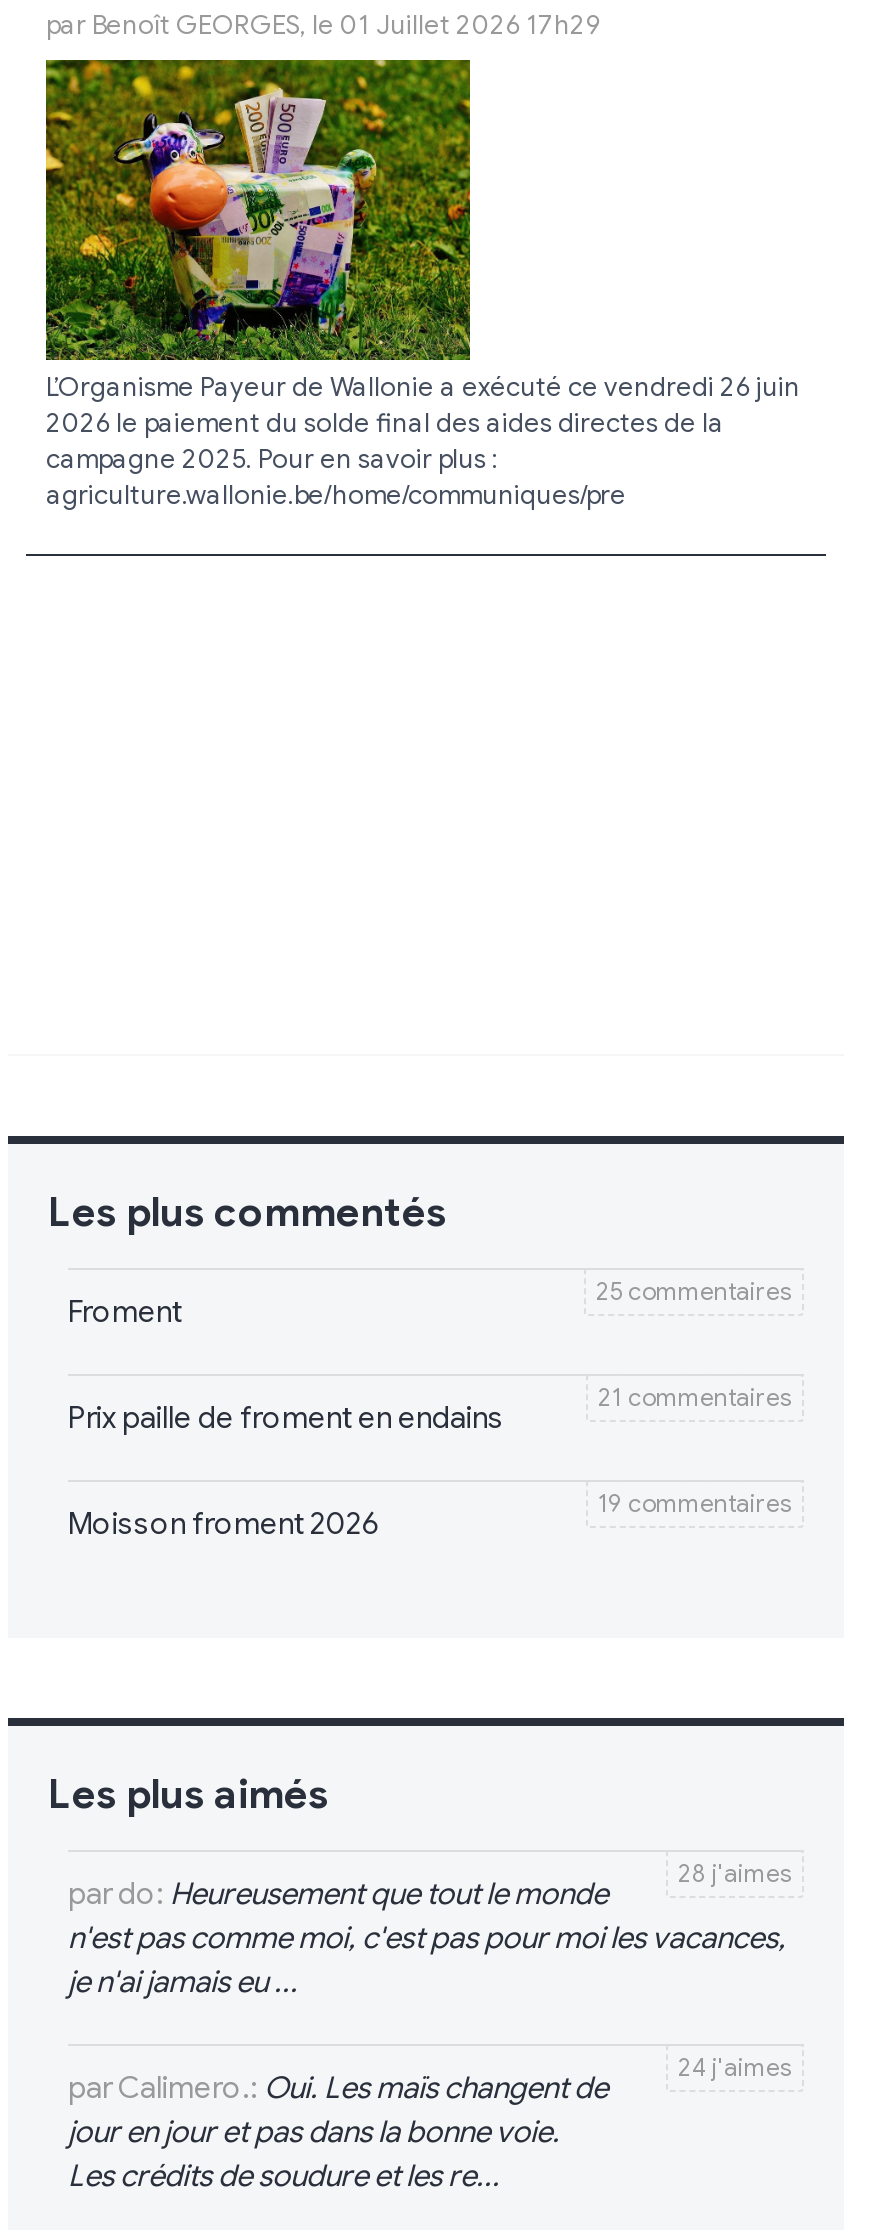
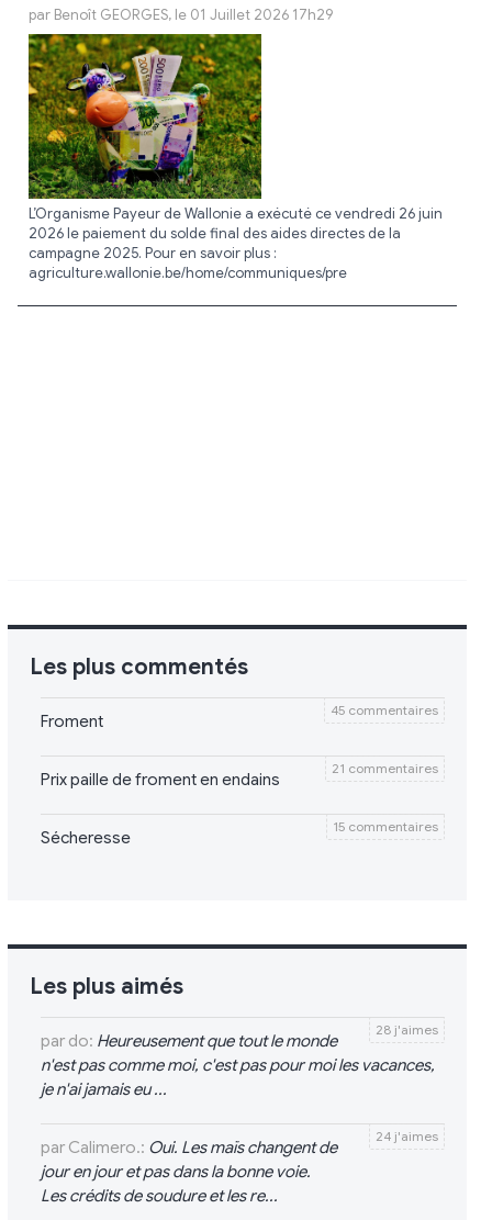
[596,1277,792,1307] 25 commentaires -> [331,702,438,719] 45 commentaires
[68,1489,792,1543] 19 commentaires | Moisson froment 2026 -> [41,819,438,848] 15 commentaires | Sécheresse

